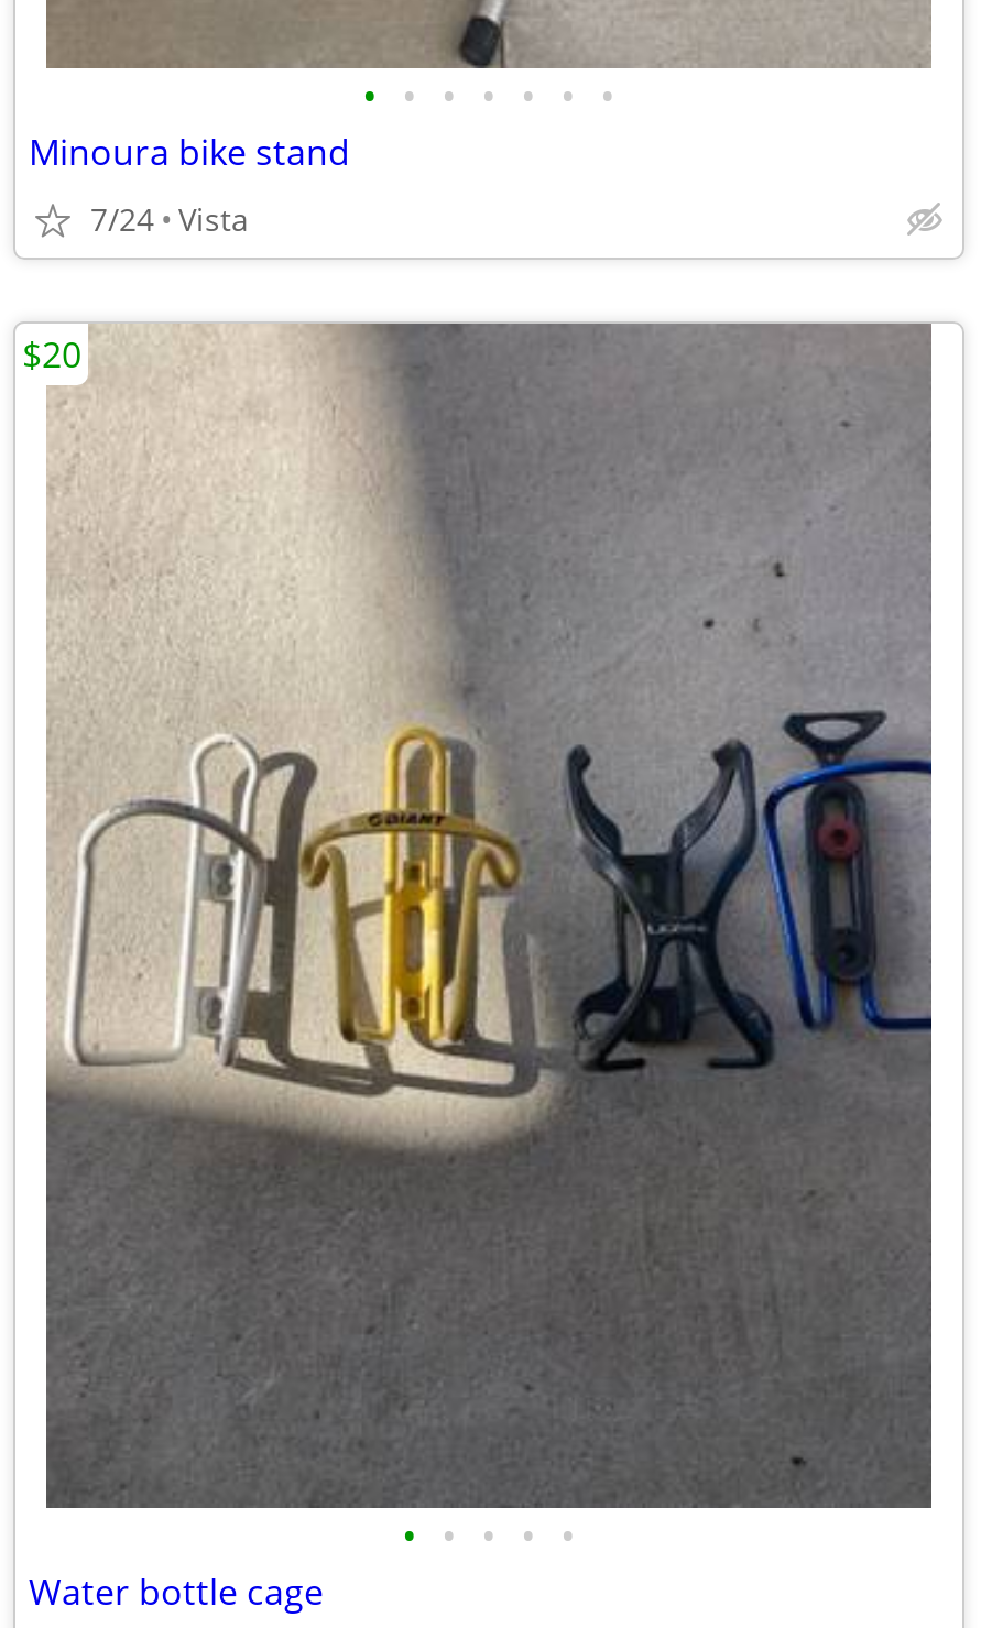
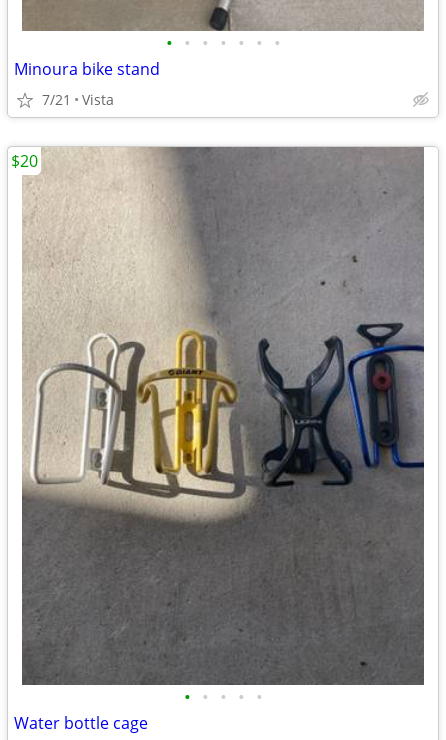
[90,198,249,240] 7/24 Vista -> [42,90,114,109] 7/21 Vista

